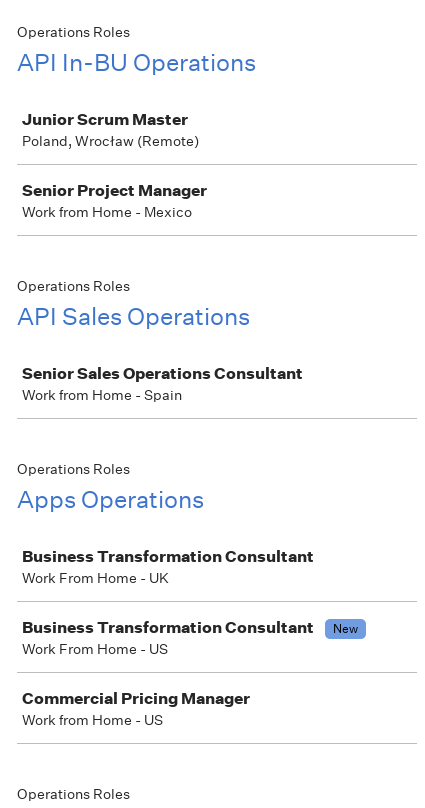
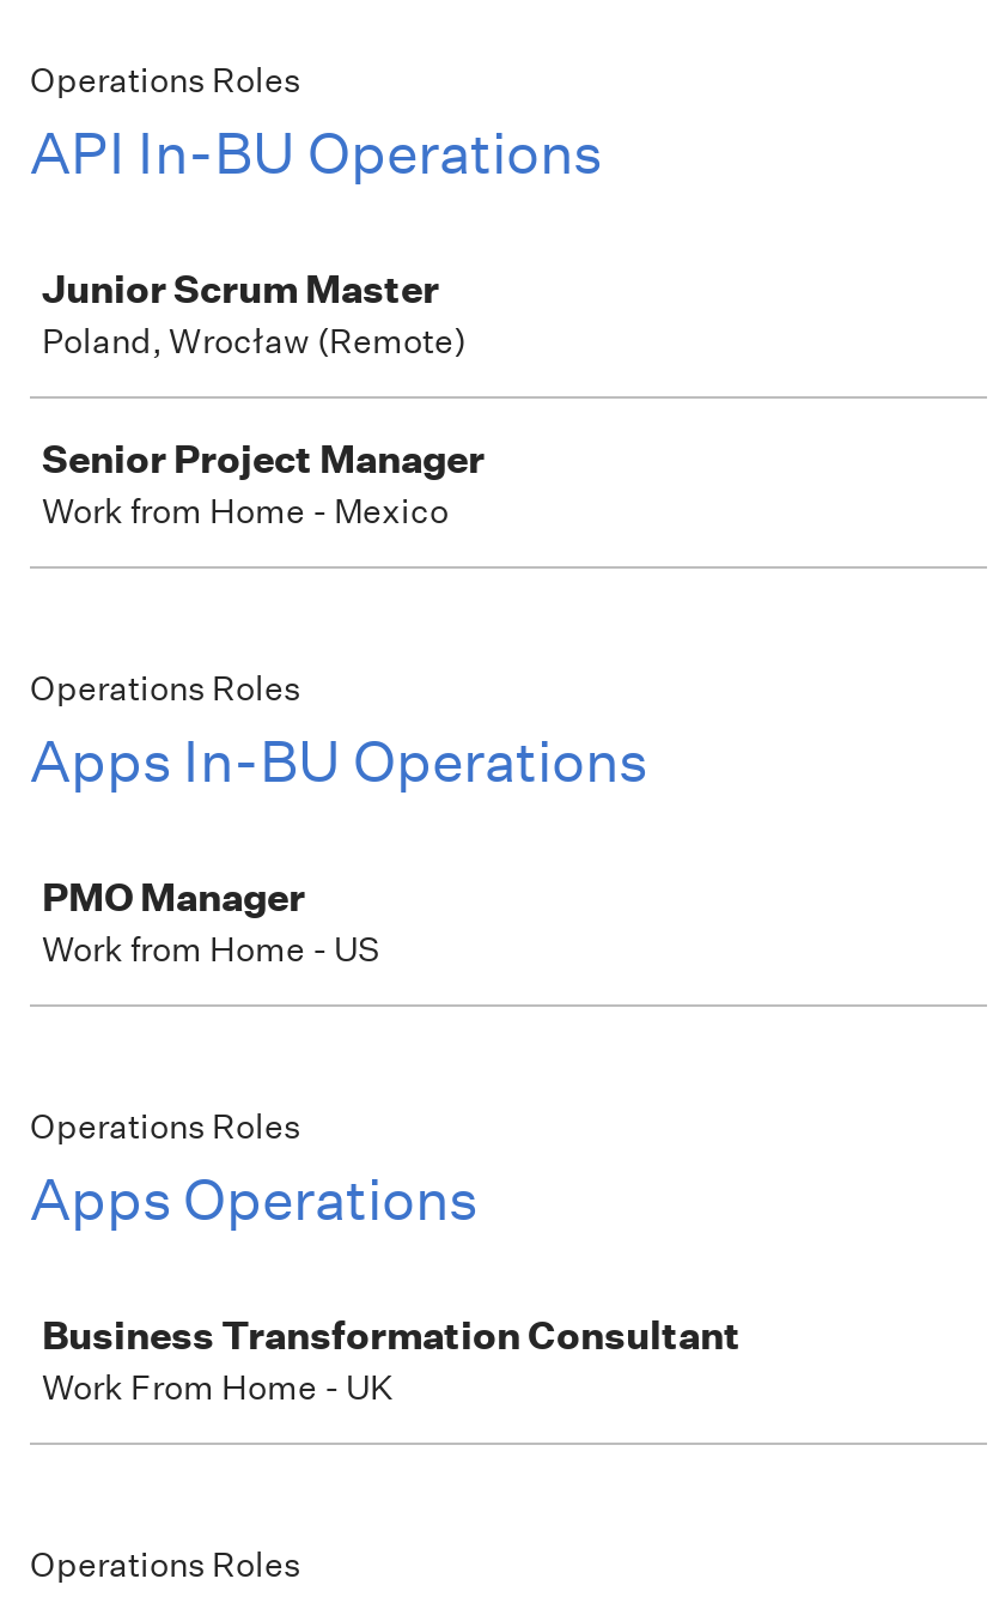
[17,302,250,330] API Sales Operations -> [30,727,647,794] Apps In-BU Operations
[22,363,303,404] Senior Sales Operations Consultant | Work from Home - Spain -> [42,873,305,921] PMO Manager
[22,617,358,708] Business Transformation Consultant | New | Work From Home - US | Commercial Pricing Manager -> none
moved [22,711,163,729] -> [42,928,379,971]: Work from Home - US

